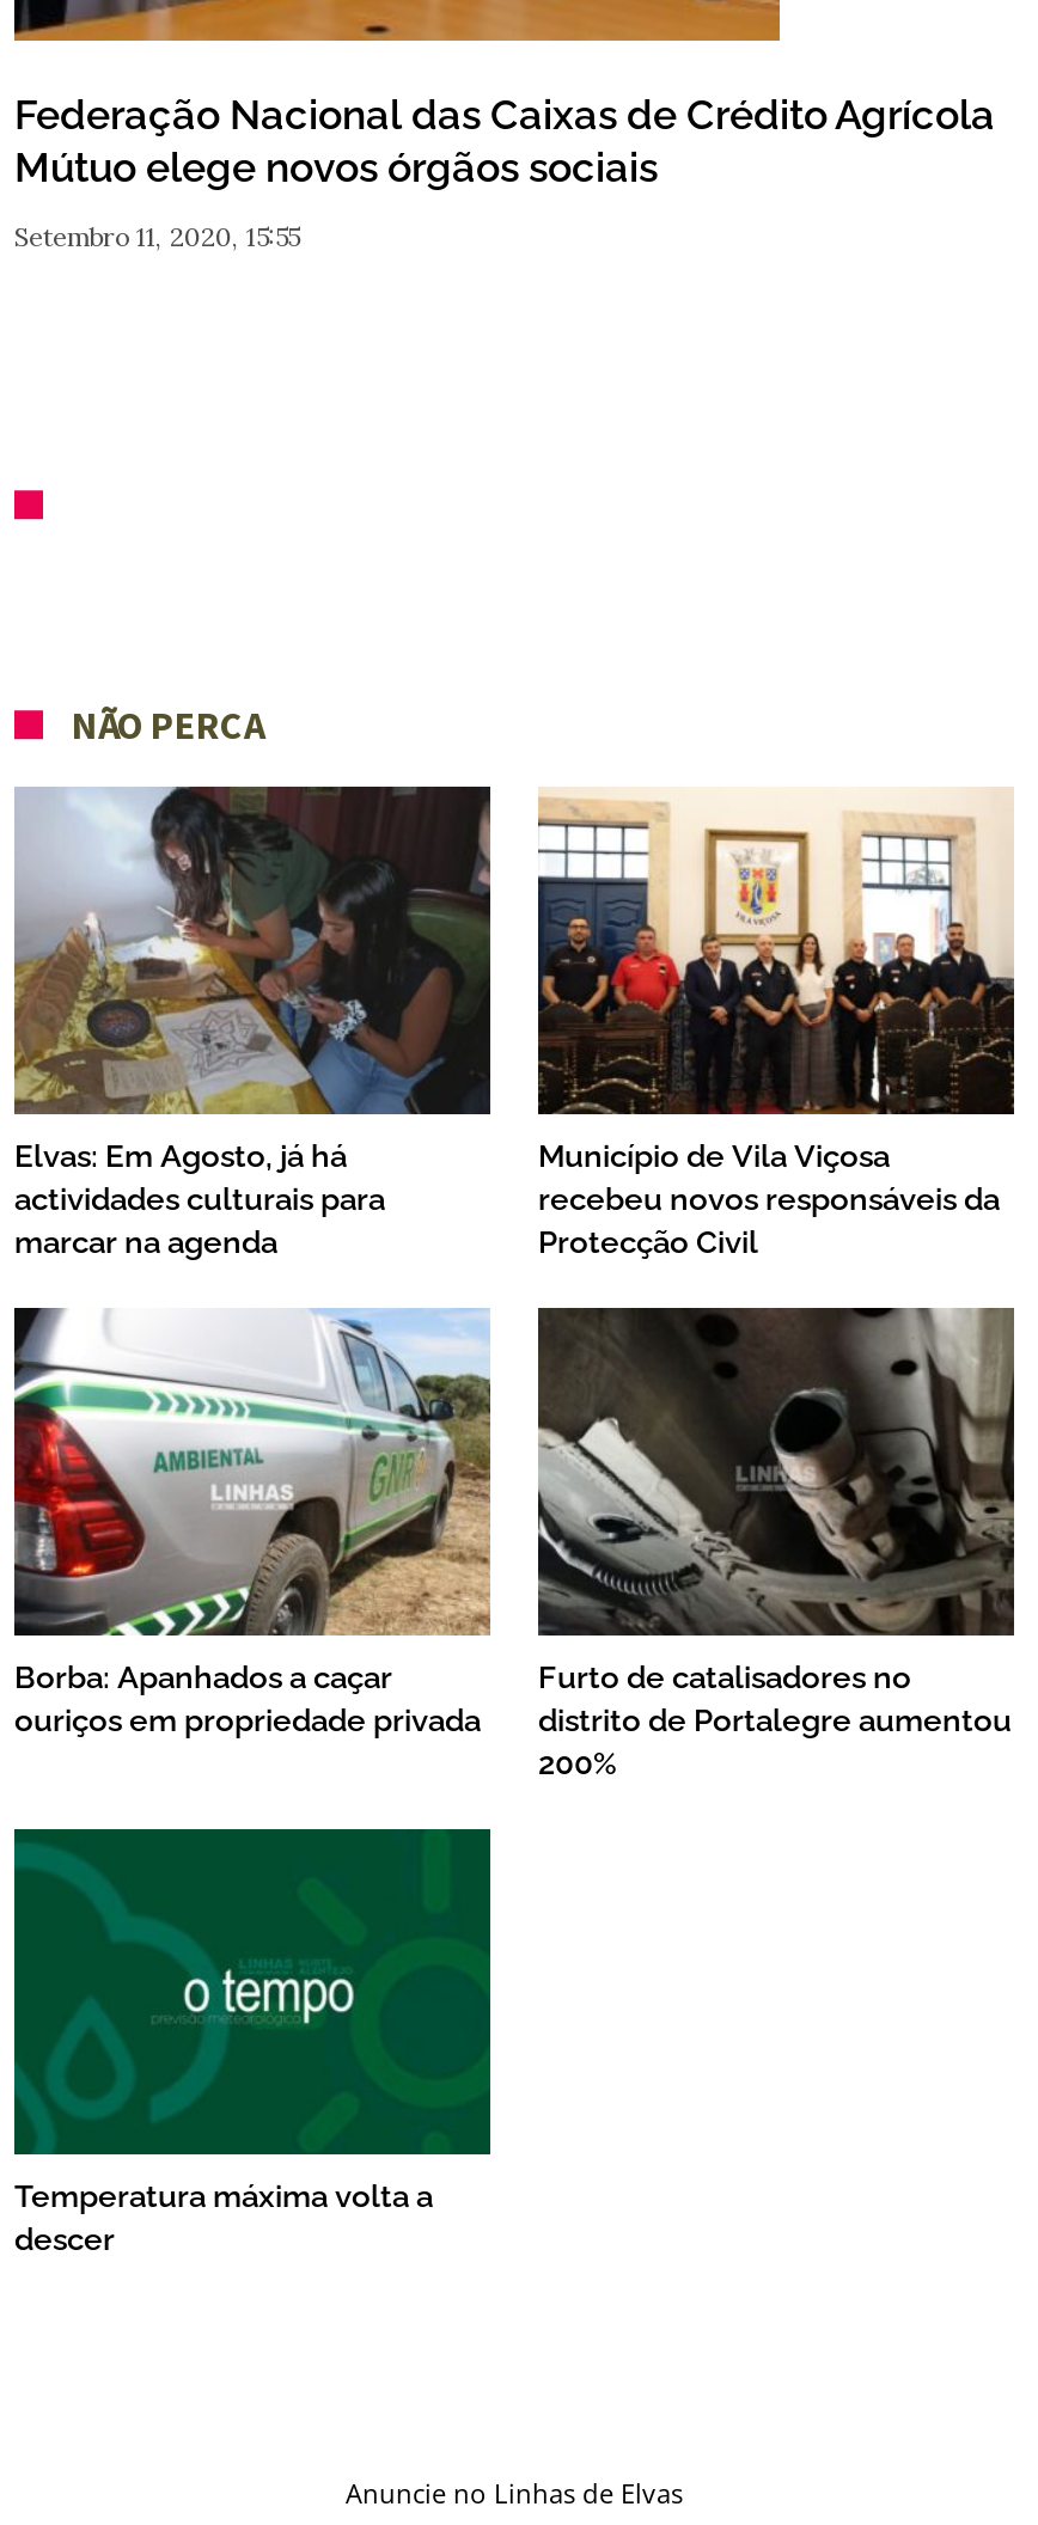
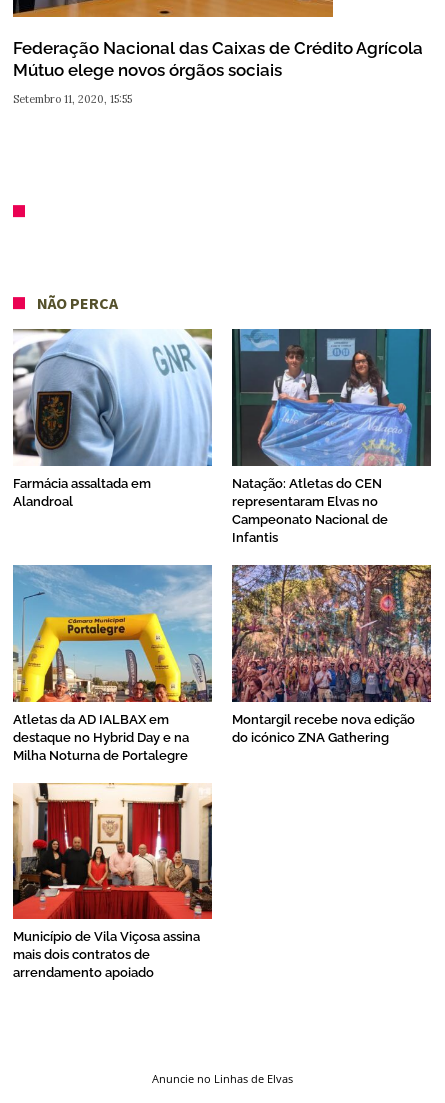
[14,784,493,1260] [image] | Elvas: Em Agosto, já há | actividades culturais para | marcar na agenda -> [13,328,213,509] [image] | Farmácia assaltada em | Alandroal
[536,787,1014,1260] [image] | Município de Vila Viçosa | recebeu novos responsáveis da | Protecção Civil -> [231,328,432,545] [image] | Natação: Atletas do CEN | representaram Elvas no | Campeonato Nacional de | Infantis
[12,1306,493,1737] [image] | Borba: Apanhados a caçar | ouriços em propriedade privada -> [12,564,213,763] [image] | Atletas da AD IALBAX em | destaque no Hybrid Day e na | Milha Noturna de Portalegre
[536,1306,1014,1780] [image] | Furto de catalisadores no | distrito de Portalegre aumentou | 200% -> [231,564,432,745] [image] | Montargil recebe nova edição | do icónico ZNA Gathering
[12,1827,493,2258] [image] | Temperatura máxima volta a | descer -> [12,782,213,980] [image] | Município de Vila Viçosa assina | mais dois contratos de | arrendamento apoiado

